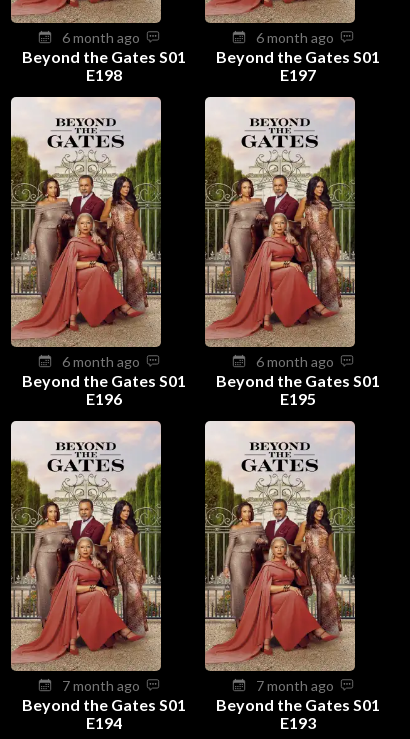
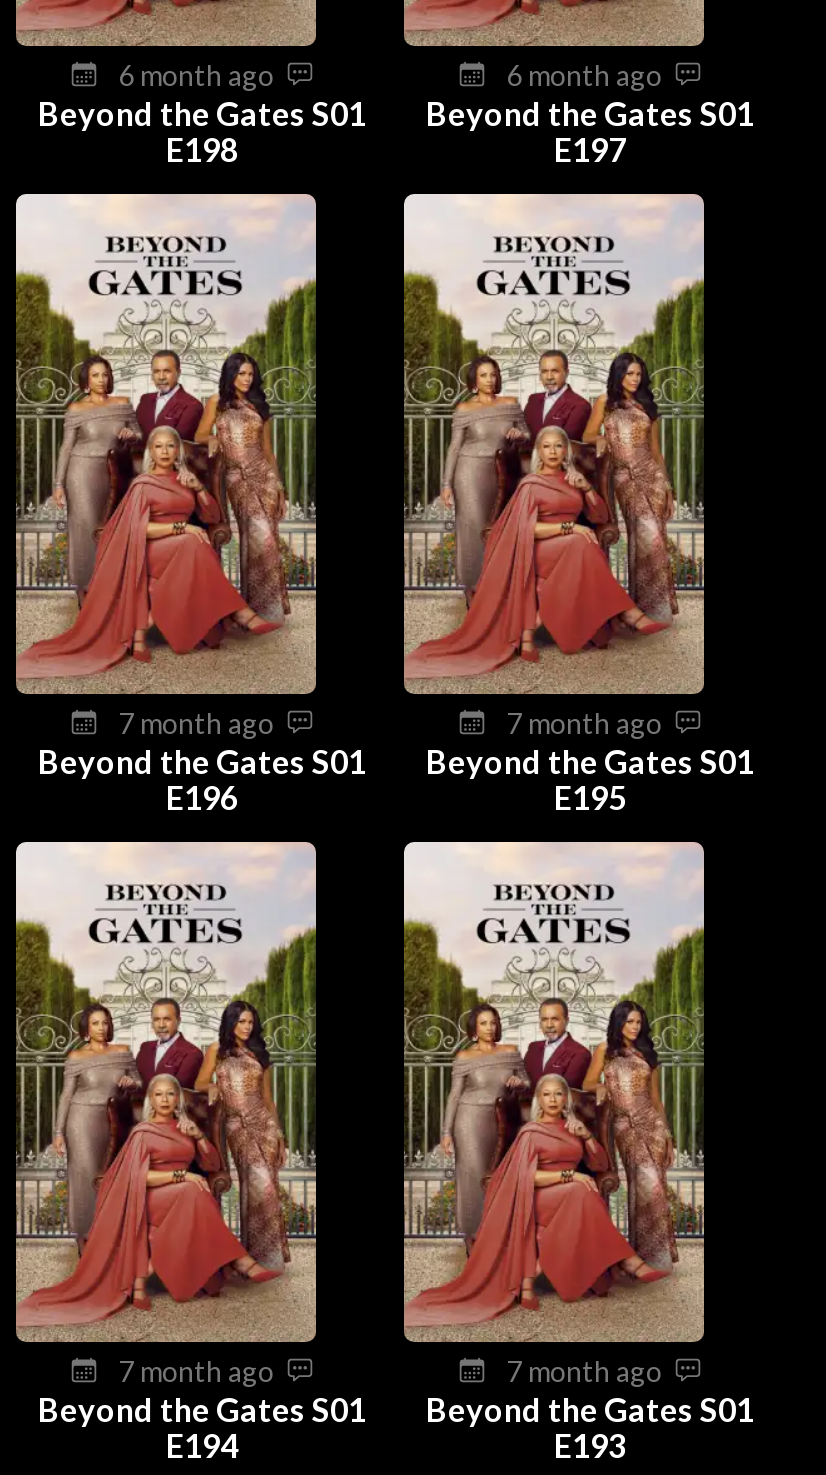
[62,353,146,370] 6 month ago -> [118,706,286,740] 7 month ago
[256,353,340,370] 6 month ago -> [506,706,674,740] 7 month ago

